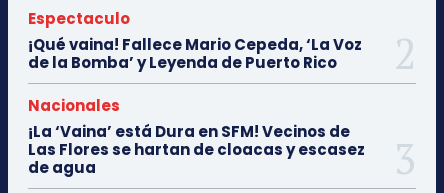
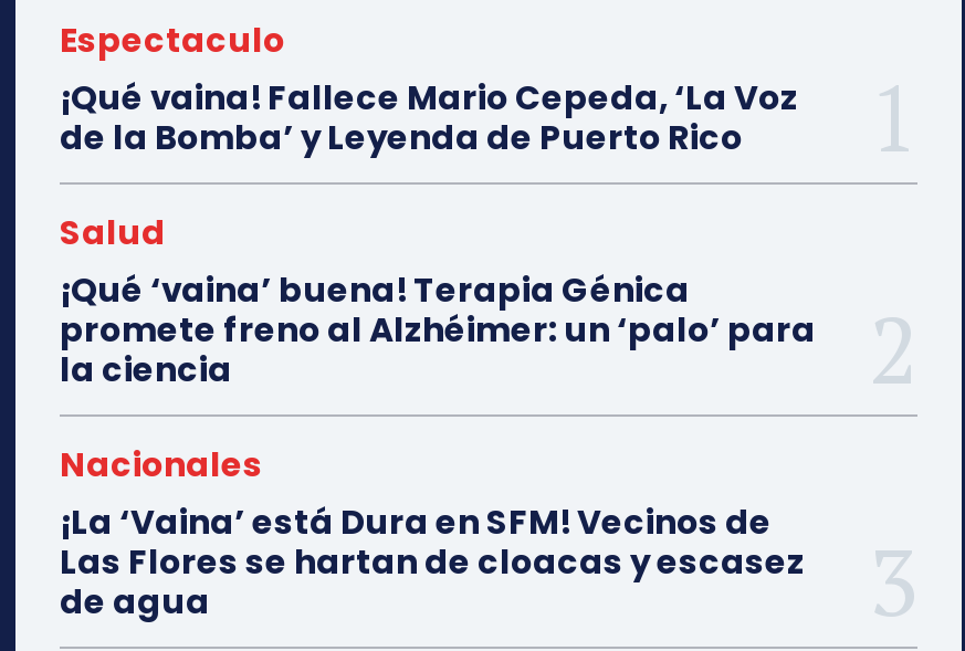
none -> [60,209,816,392] Salud | ¡Qué ‘vaina’ buena! Terapia Génica | promete freno al Alzhéimer: un ‘palo’ para | la ciencia

